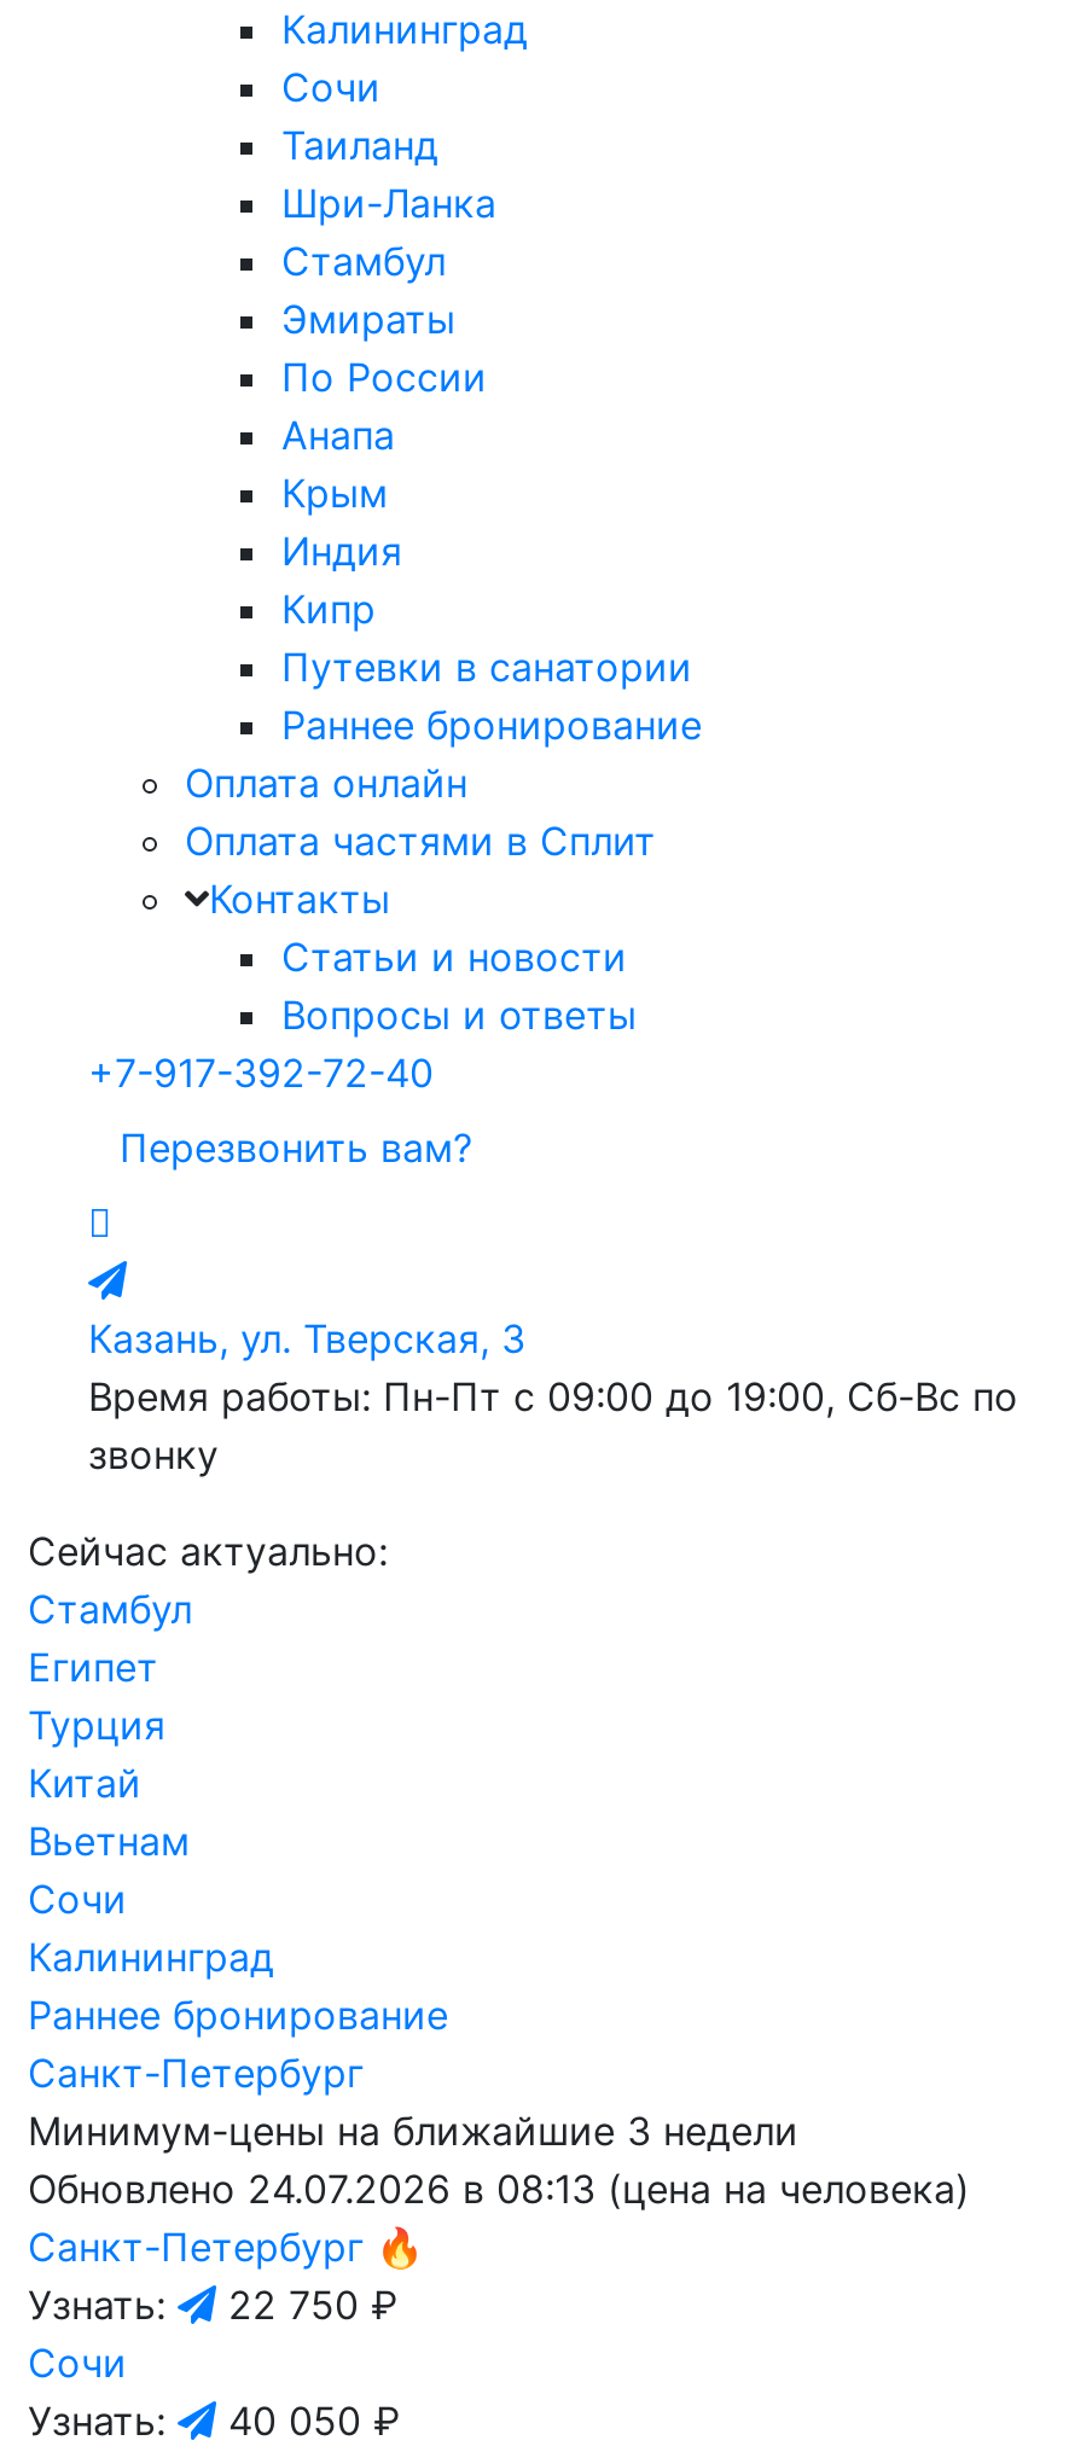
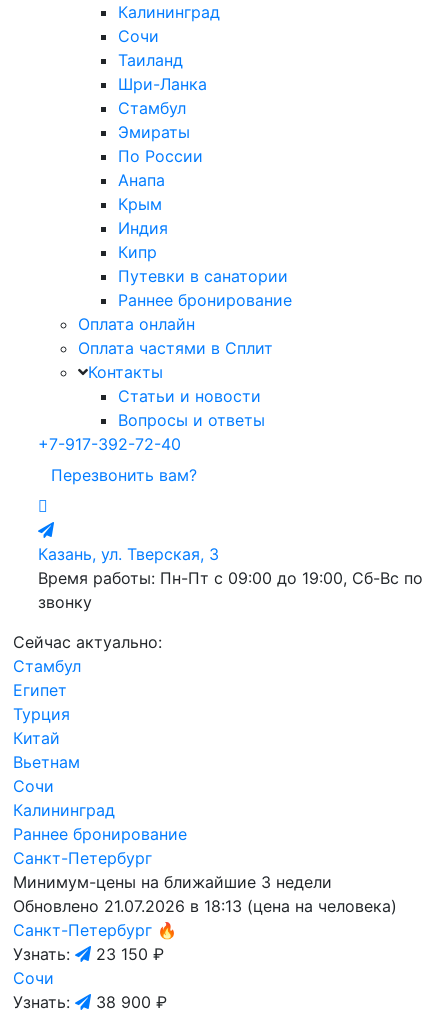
[28,2165,970,2213] Обновлено 24.07.2026 в 08:13 (цена на человека) -> [13,896,397,916] Обновлено 21.07.2026 в 18:13 (цена на человека)
[28,2280,397,2329] Узнать: 22 750 ₽ -> [13,944,164,964] Узнать: 23 150 ₽
[28,2396,400,2445] Узнать: 40 050 ₽ -> [13,992,167,1012] Узнать: 38 900 ₽

